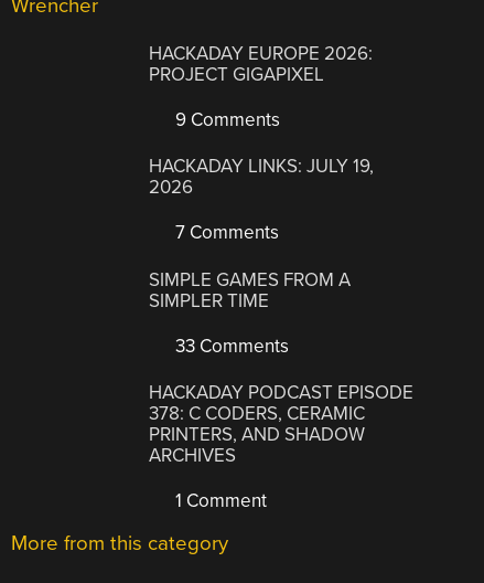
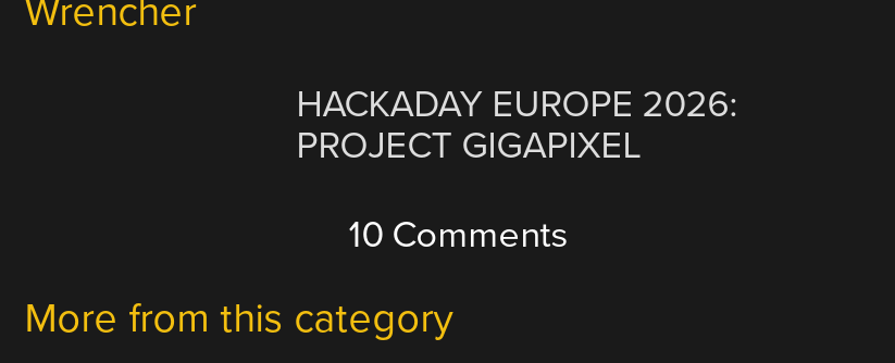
[149,108,414,513] 9 Comments | HACKADAY LINKS: JULY 19, | 2026 | 7 Comments | SIMPLE GAMES FROM A | SIMPLER TIME | 33 Comments | HACKADAY PODCAST EPISODE | 378: C CODERS, CERAMIC | PRINTERS, AND SHADOW | ARCHIVES | 1 Comment -> [340,212,568,258] 10 Comments

